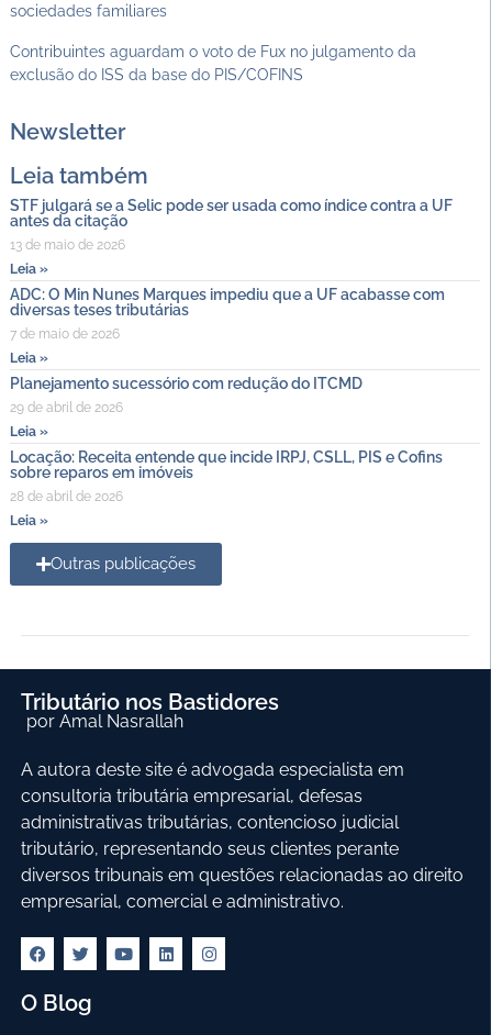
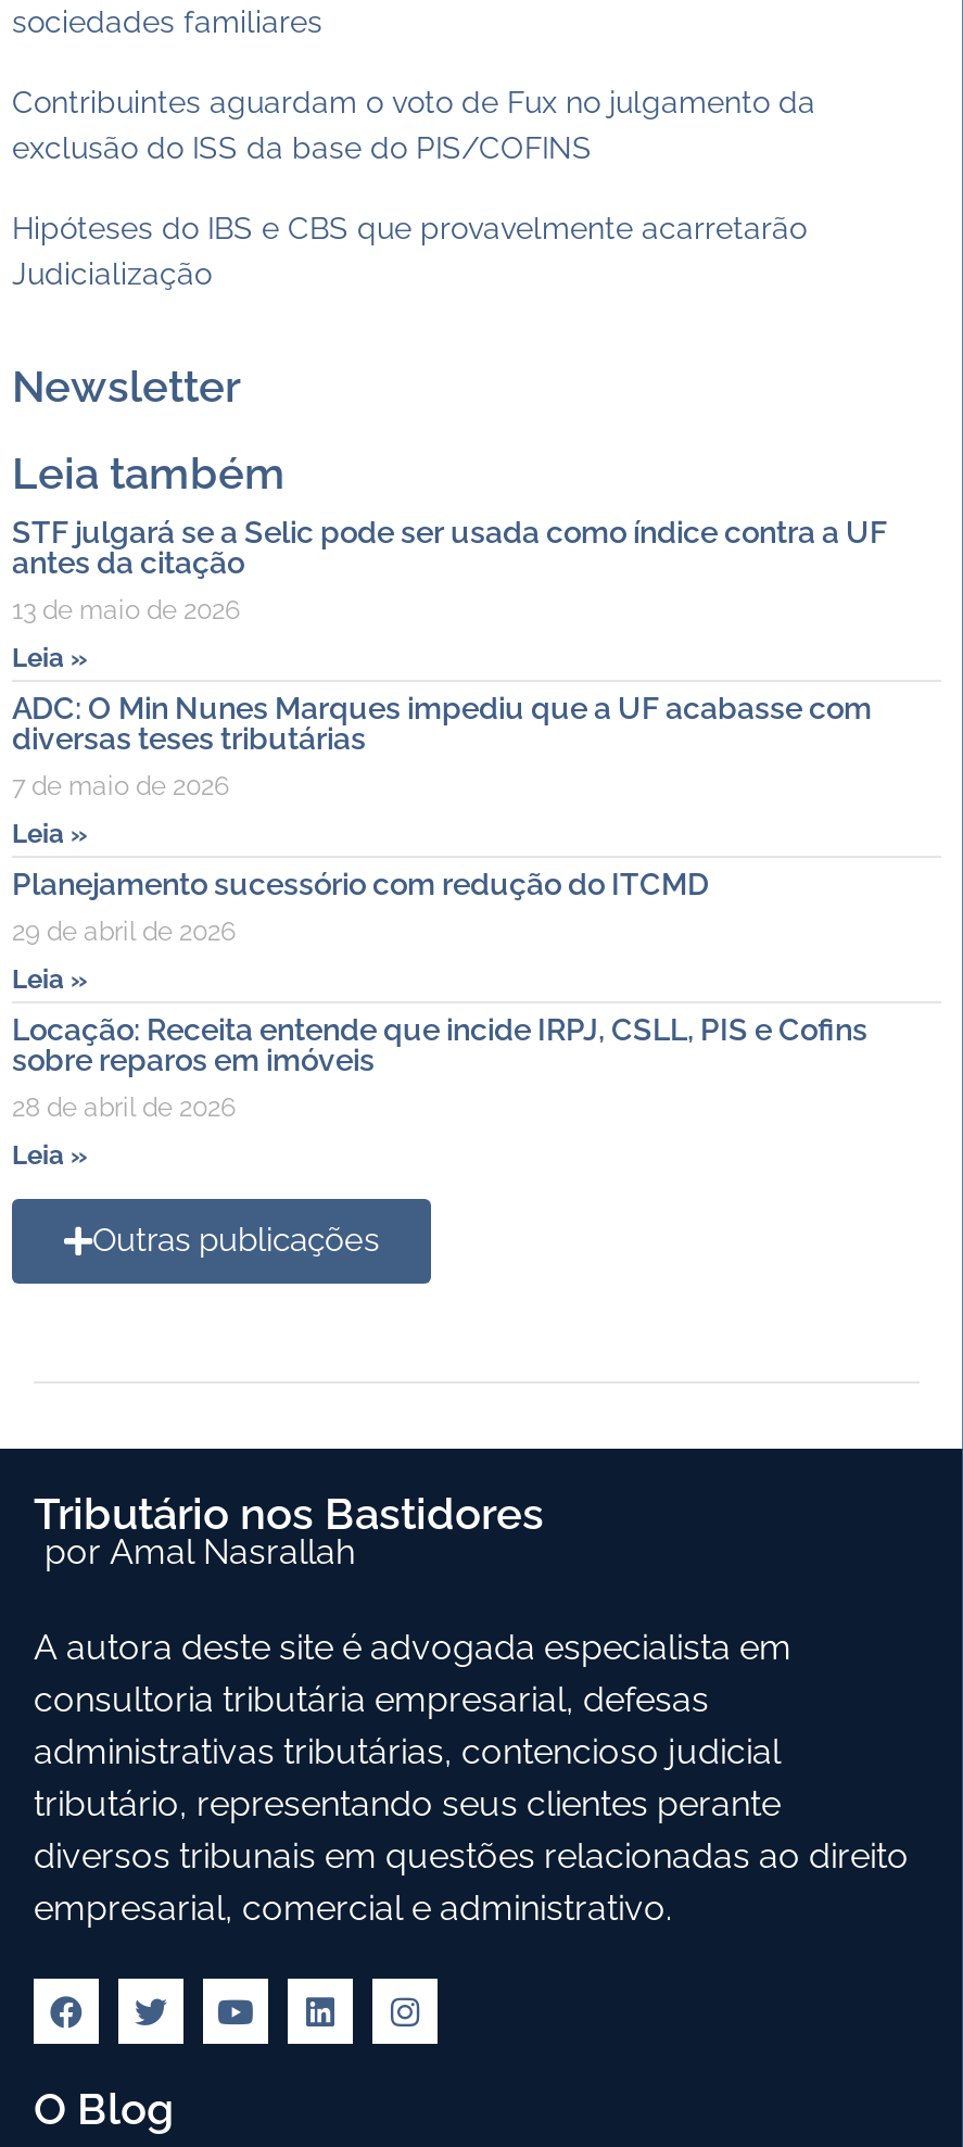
none -> [12,212,807,292] Hipóteses do IBS e CBS que provavelmente acarretarão | Judicialização

